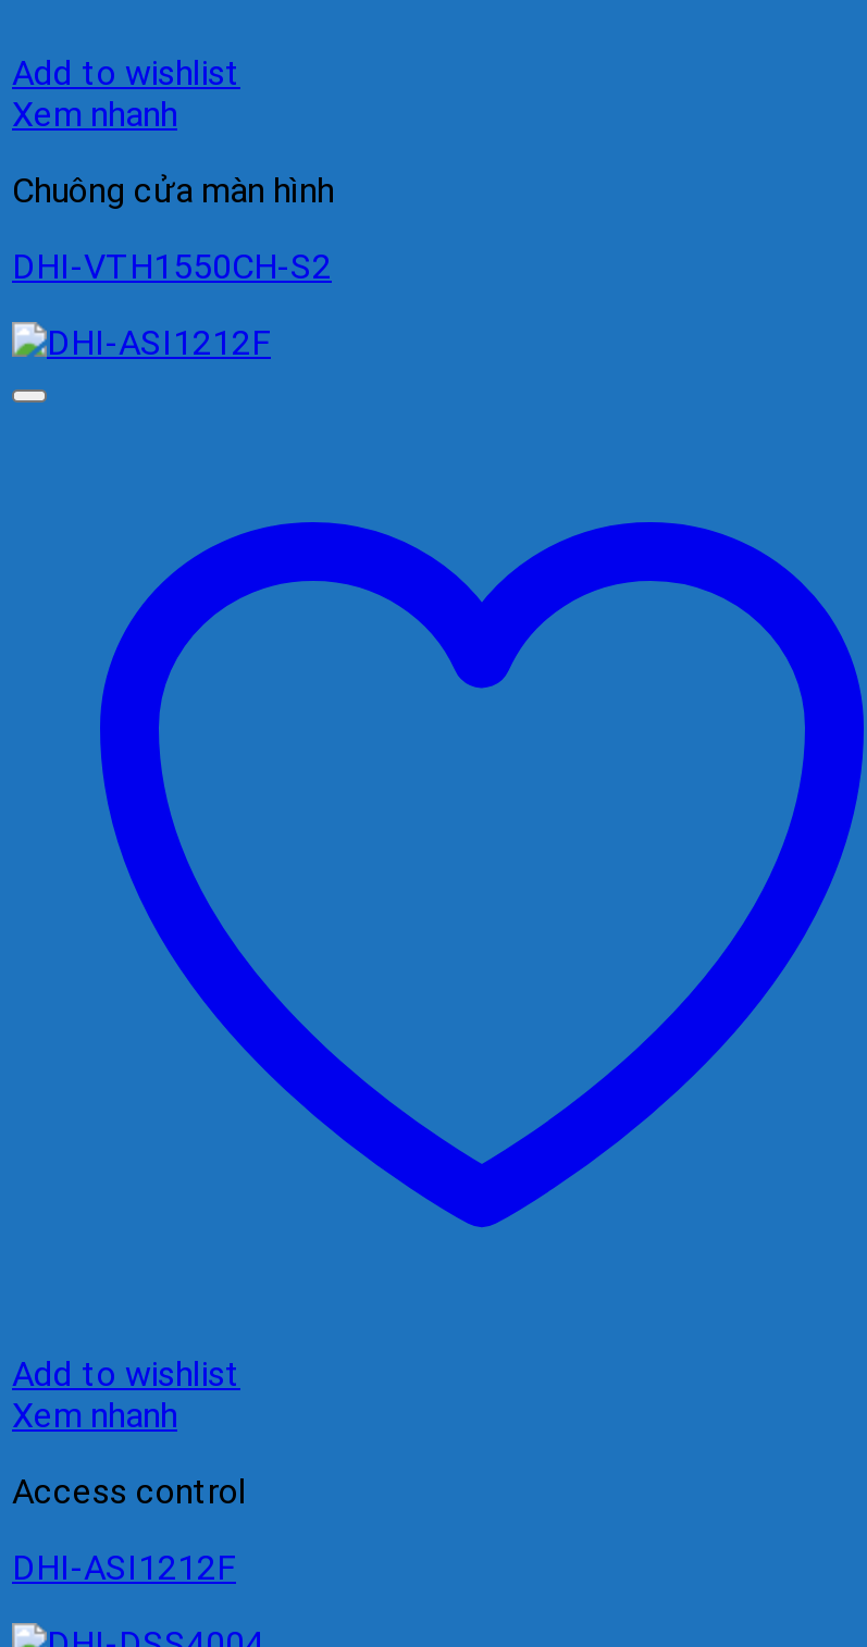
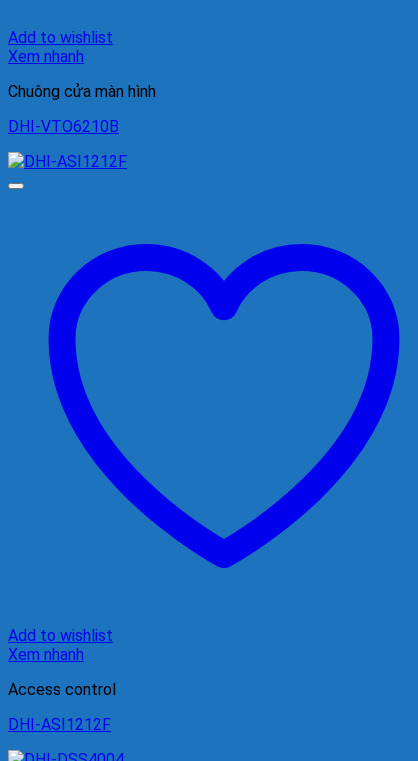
[12,247,332,288] DHI-VTH1550CH-S2 -> [8,117,119,136] DHI-VTO6210B

